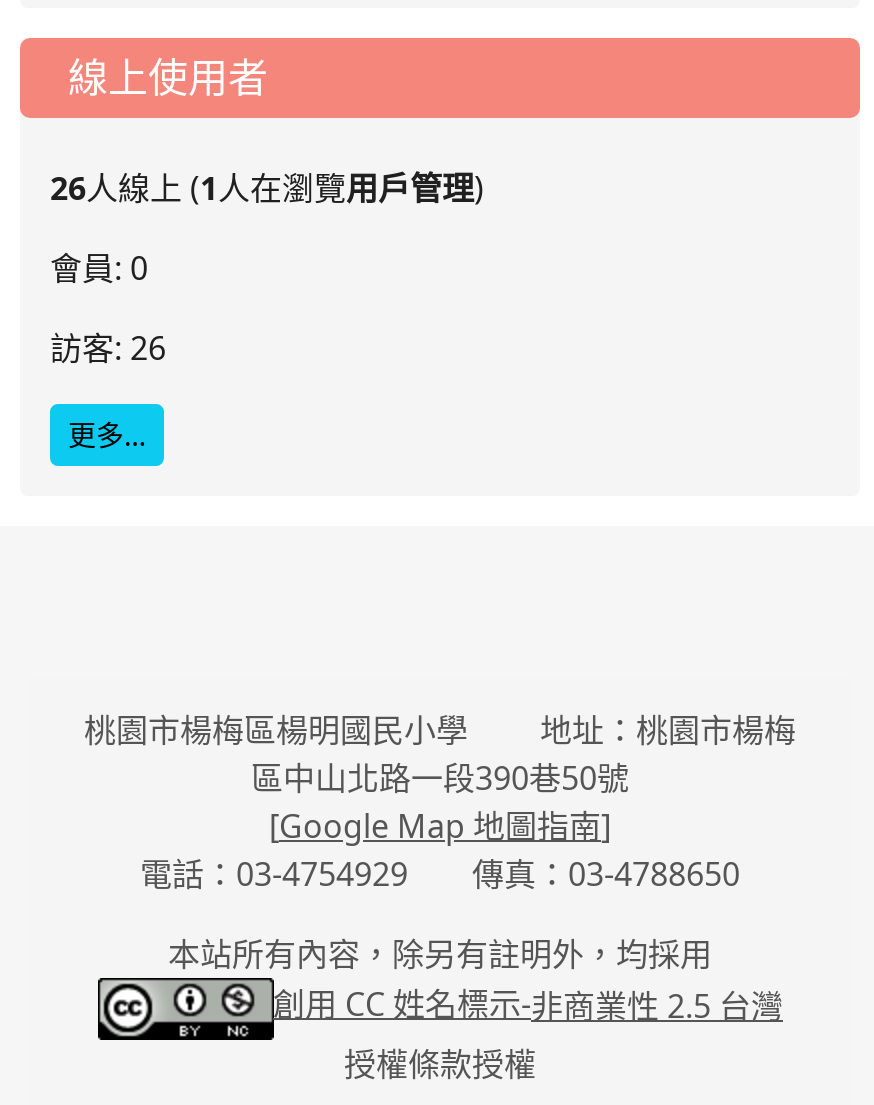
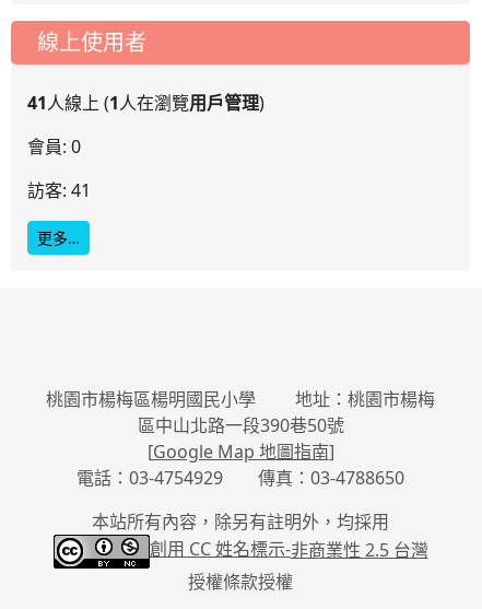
[50,165,484,209] 26人線上 (1人在瀏覽用戶管理) -> [27,90,264,114] 41人線上 (1人在瀏覽用戶管理)
[50,325,166,369] 訪客: 26 -> [27,178,91,202] 訪客: 41

